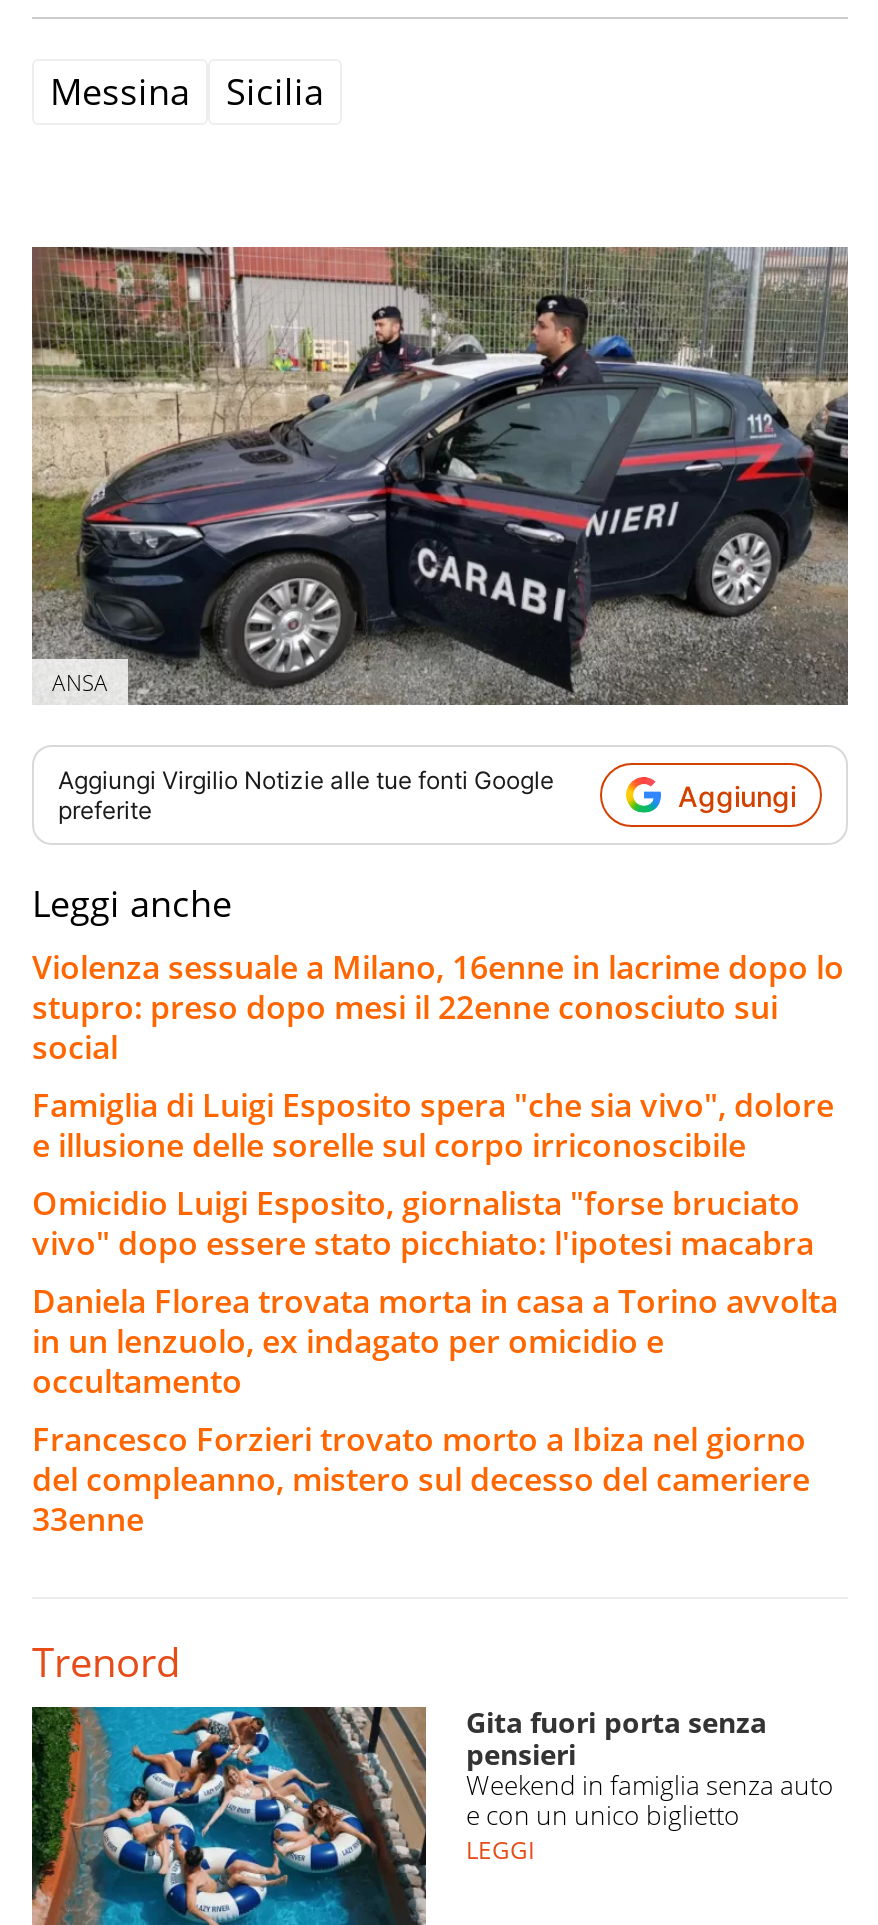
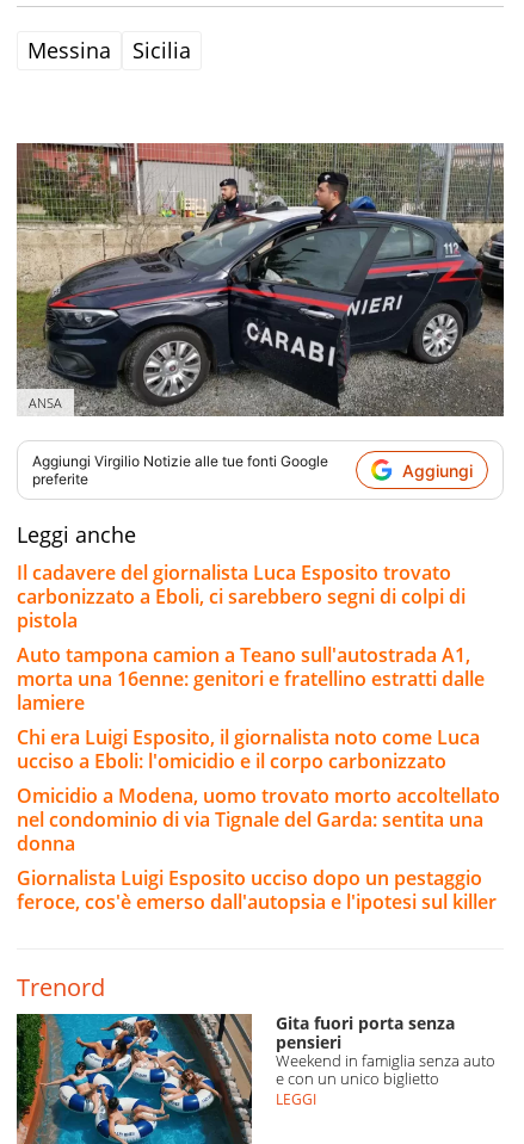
[32,945,844,1541] Violenza sessuale a Milano, 16enne in lacrime dopo lo | stupro: preso dopo mesi il 22enne conosciuto sui | social | Famiglia di Luigi Esposito spera "che sia vivo", dolore | e illusione delle sorelle sul corpo irriconoscibile | Omicidio Luigi Esposito, giornalista "forse bruciato | vivo" dopo essere stato picchiato: l'ipotesi macabra | Daniela Florea trovata morta in casa a Torino avvolta | in un lenzuolo, ex indagato per omicidio e | occultamento | Francesco Forzieri trovato morto a Ibiza nel giorno | del compleanno, mistero sul decesso del cameriere | 33enne -> [17,560,500,915] Il cadavere del giornalista Luca Esposito trovato | carbonizzato a Eboli, ci sarebbero segni di colpi di | pistola | Auto tampona camion a Teano sull'autostrada A1, | morta una 16enne: genitori e fratellino estratti dalle | lamiere | Chi era Luigi Esposito, il giornalista noto come Luca | ucciso a Eboli: l'omicidio e il corpo carbonizzato | Omicidio a Modena, uomo trovato morto accoltellato | nel condominio di via Tignale del Garda: sentita una | donna | Giornalista Luigi Esposito ucciso dopo un pestaggio | feroce, cos'è emerso dall'autopsia e l'ipotesi sul killer

